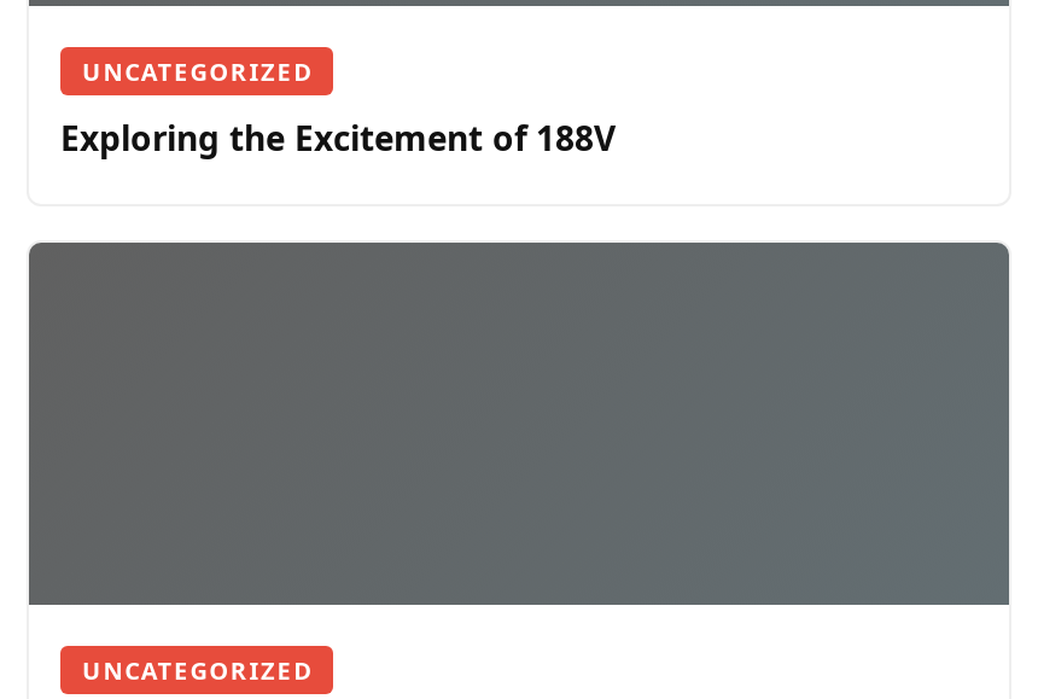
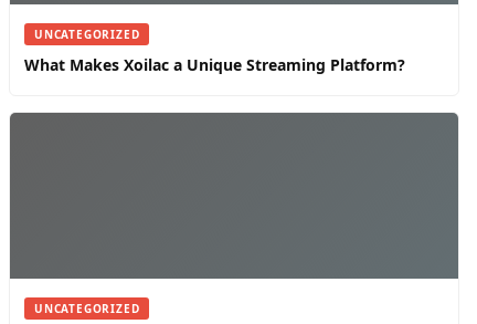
[60,115,616,161] Exploring the Excitement of 188V -> [24,54,405,75] What Makes Xoilac a Unique Streaming Platform?

